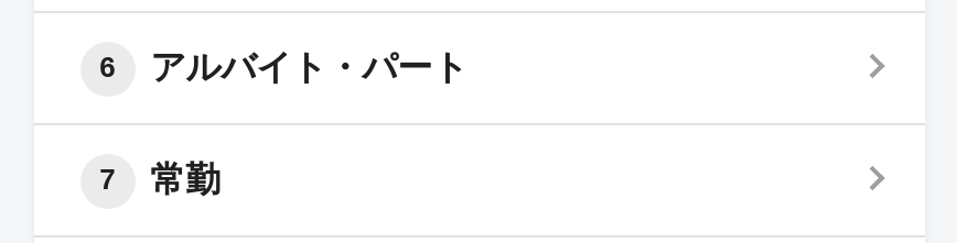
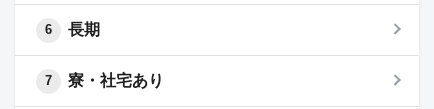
[150,49,468,86] アルバイト・パート -> [68,21,100,38] 長期
[150,161,221,198] 常勤 -> [68,72,164,89] 寮・社宅あり

